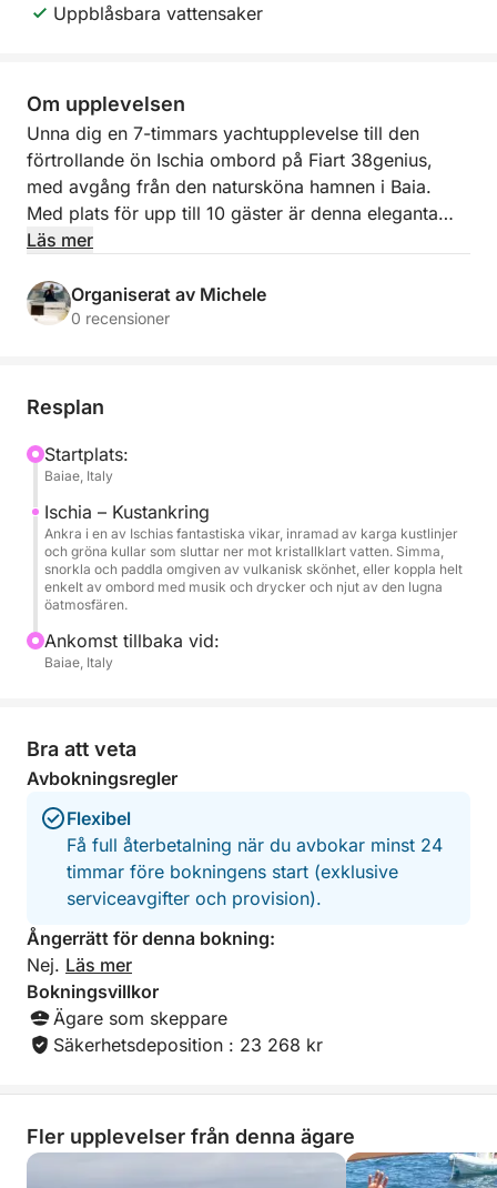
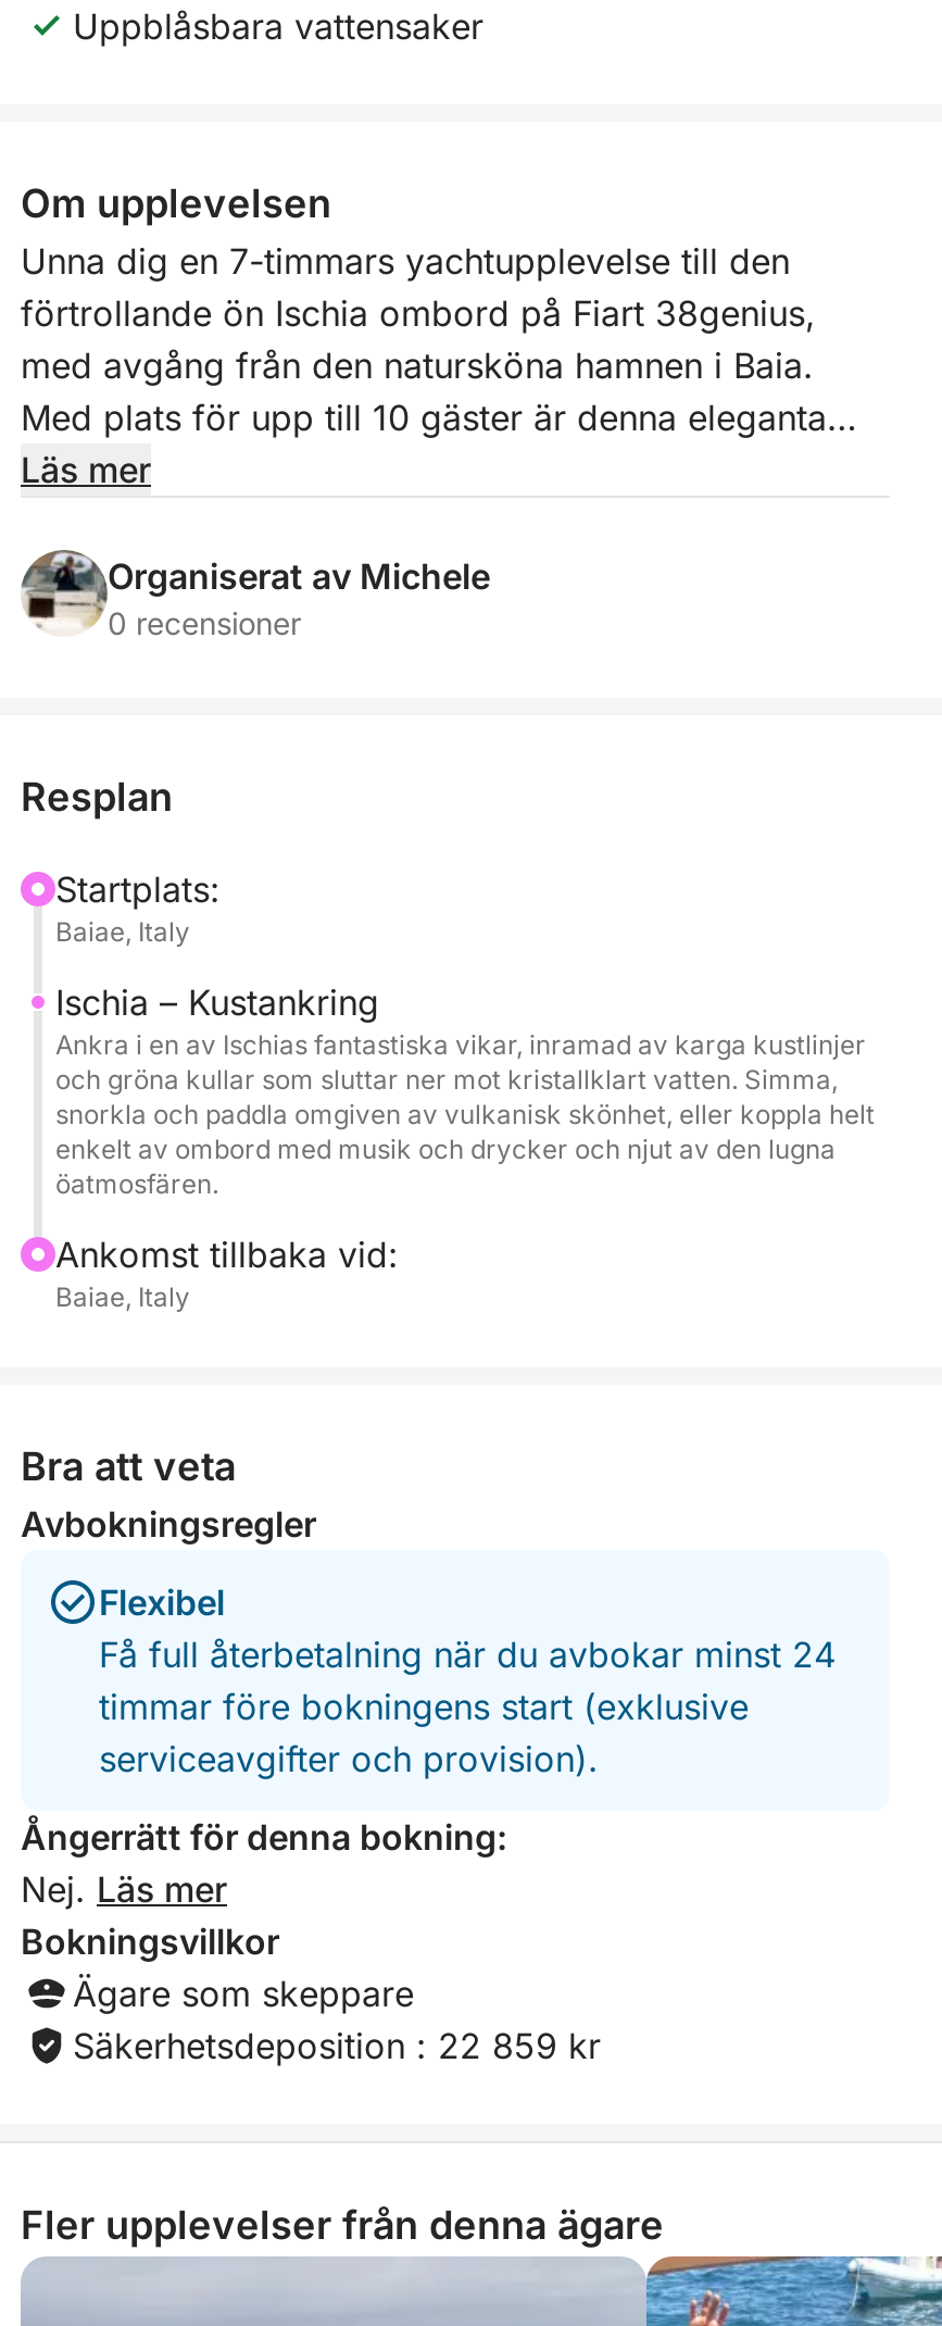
[53,1034,323,1056] Säkerhetsdeposition : 23 268 kr -> [73,2024,601,2067] Säkerhetsdeposition : 22 859 kr

